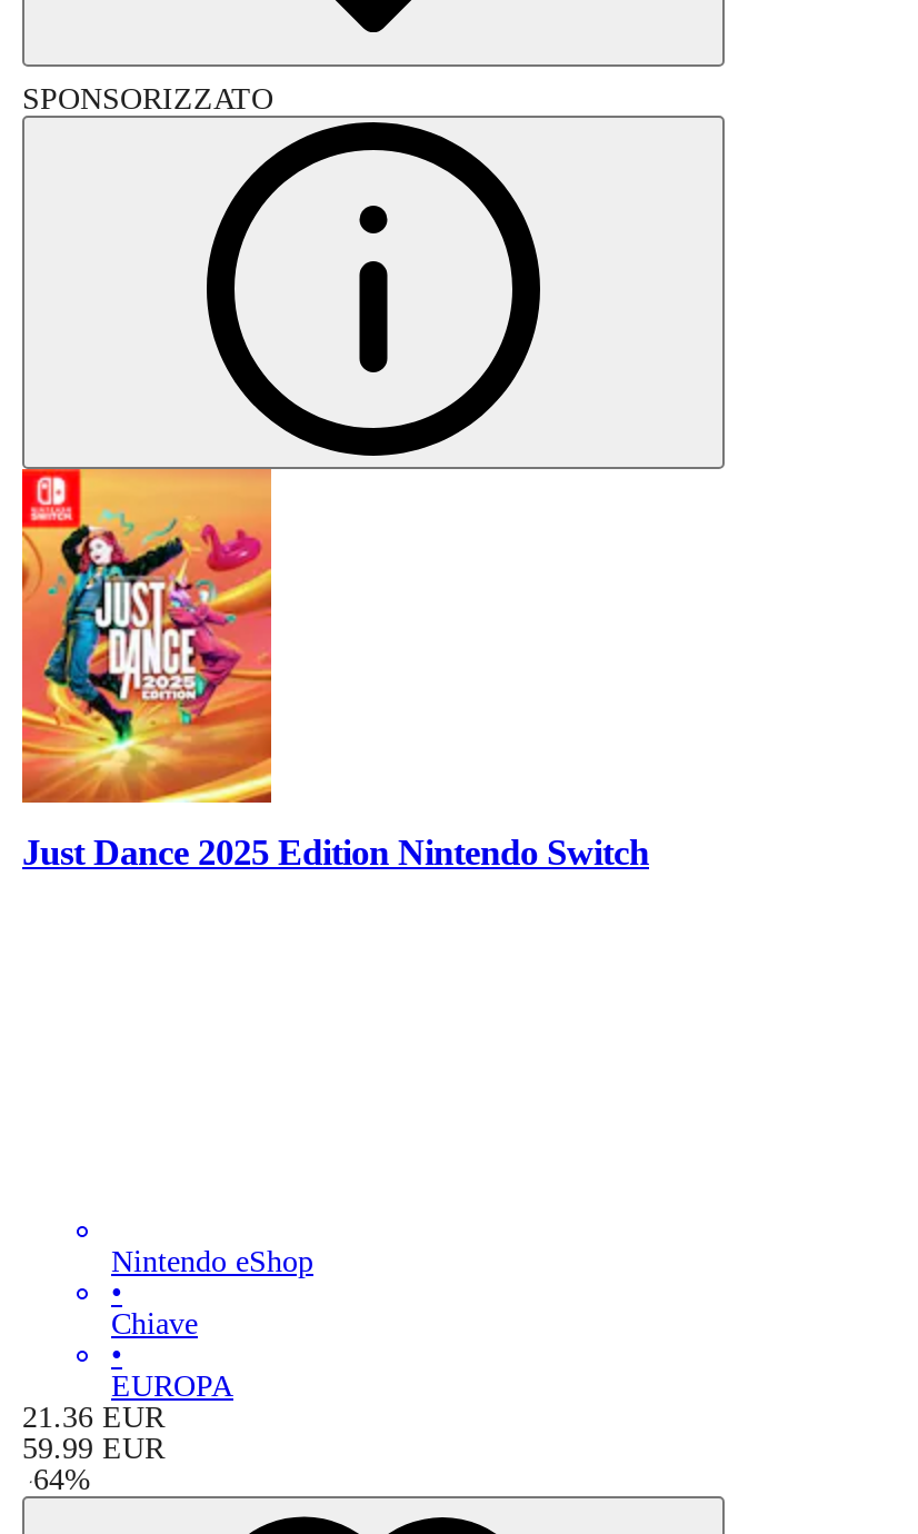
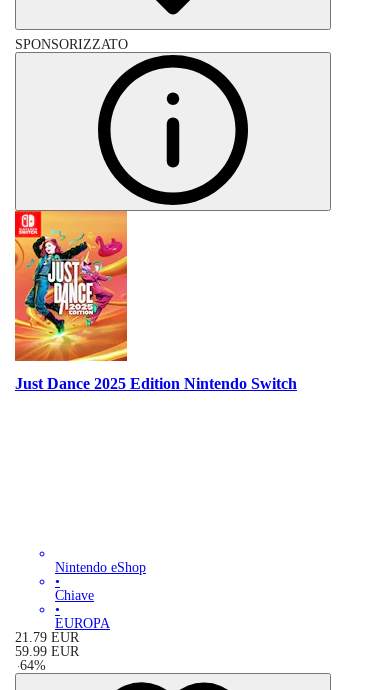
[22,1400,164,1433] 21.36 EUR -> [15,630,79,645] 21.79 EUR

